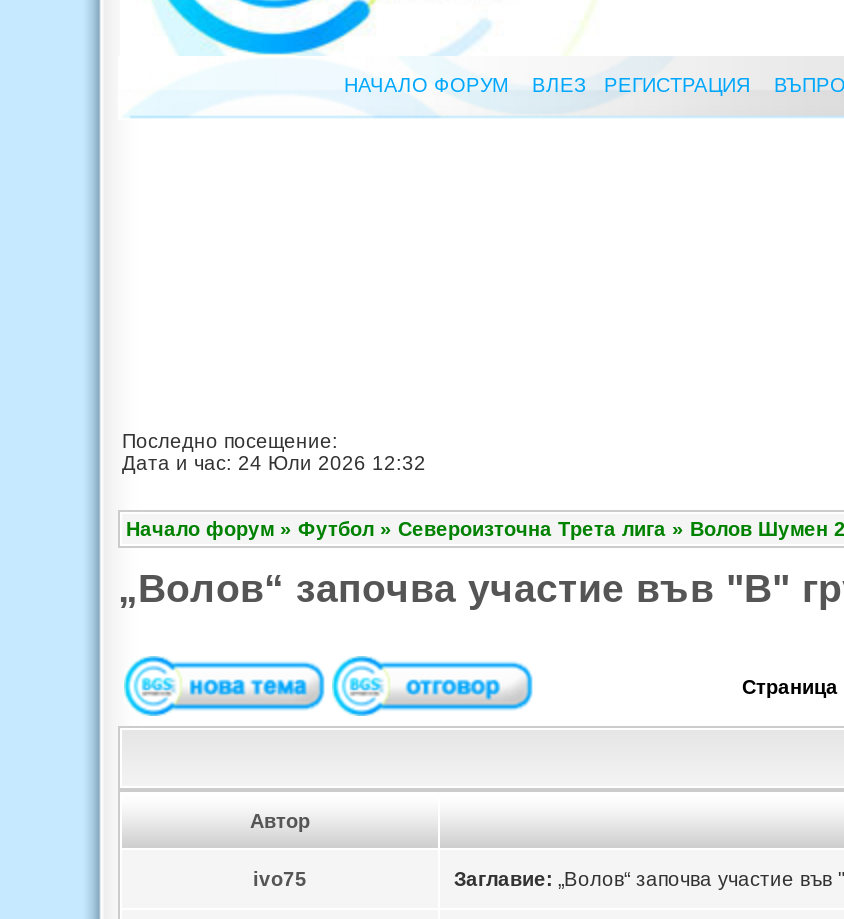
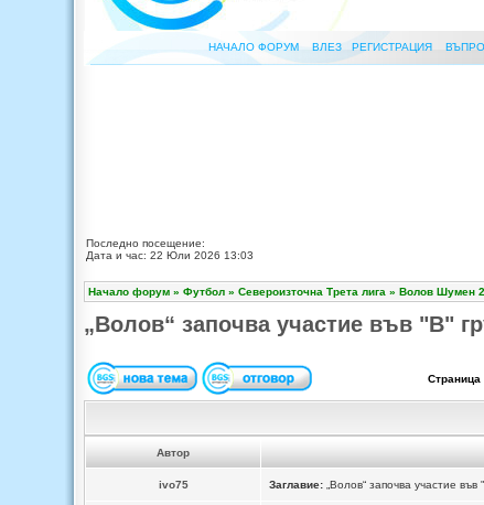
[122,452,426,474] Дата и час: 24 Юли 2026 12:32 -> [86,249,254,261] Дата и час: 22 Юли 2026 13:03

